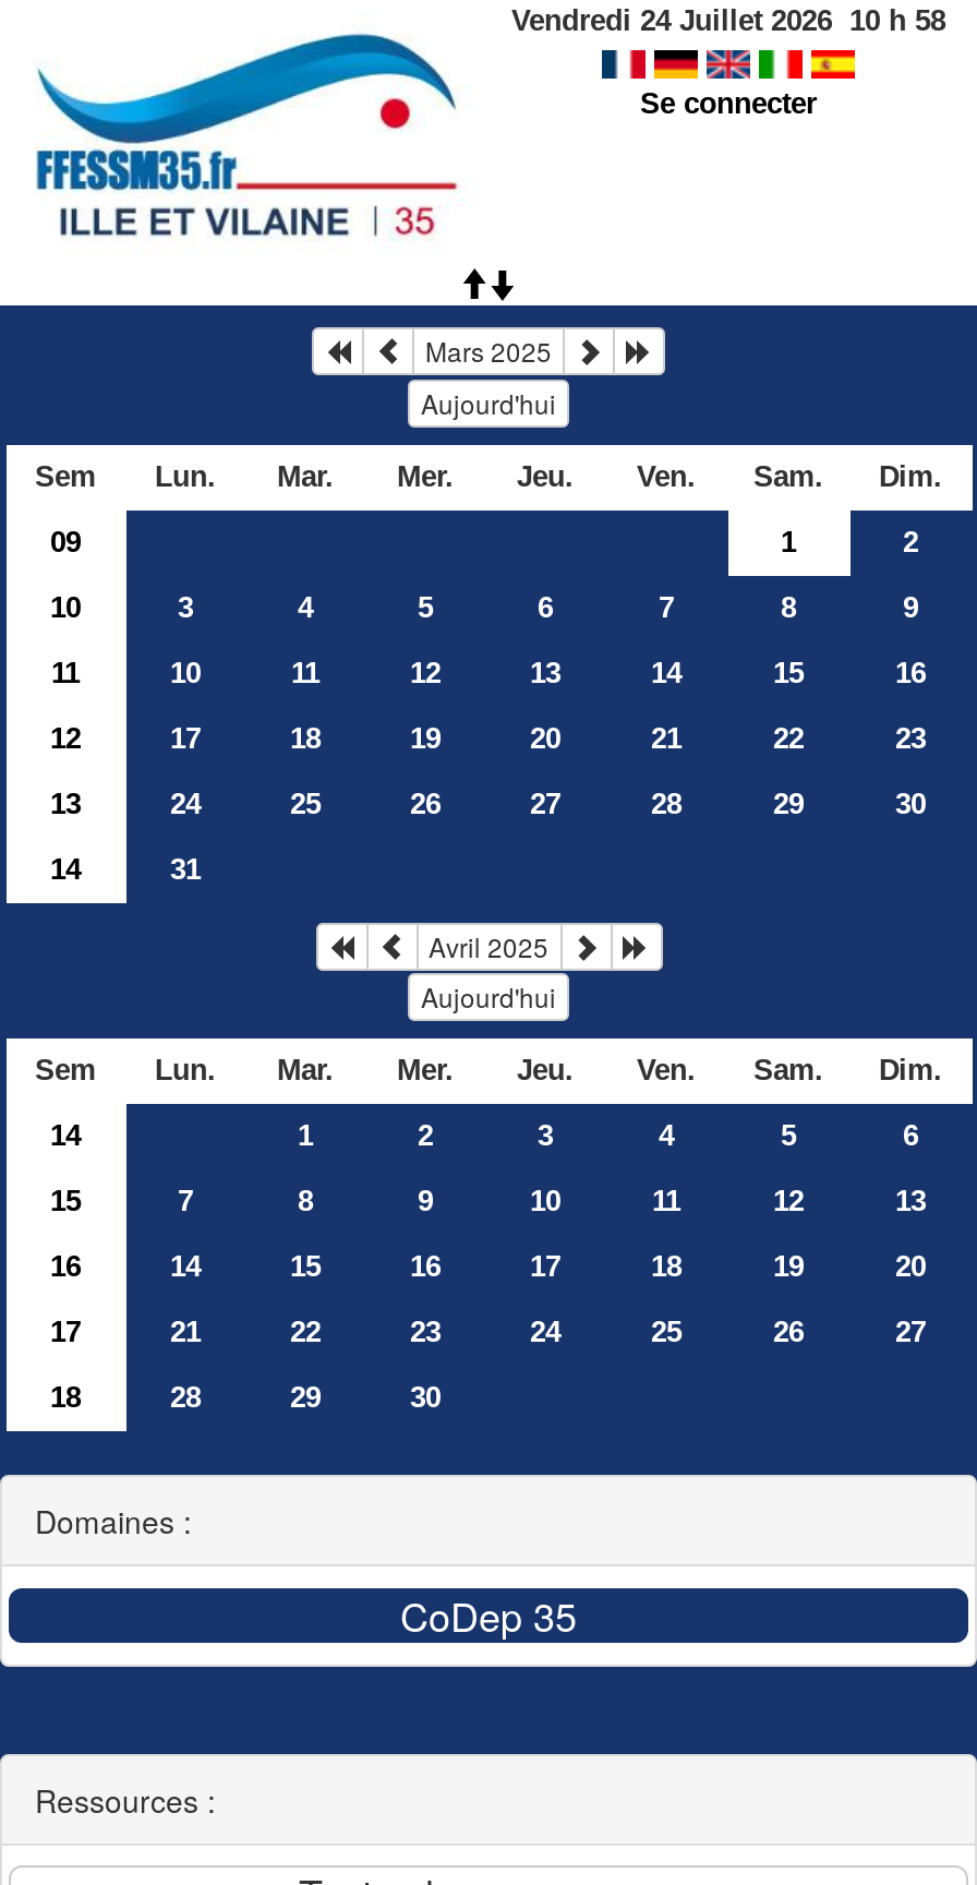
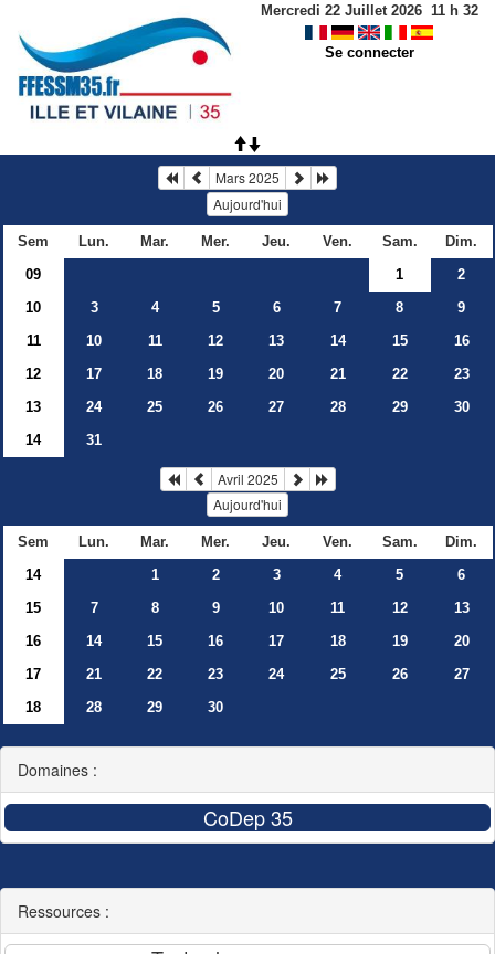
[511,4,945,37] Vendredi 24 Juillet 2026 10 h 58 -> [260,2,478,19] Mercredi 22 Juillet 2026 11 h 32

